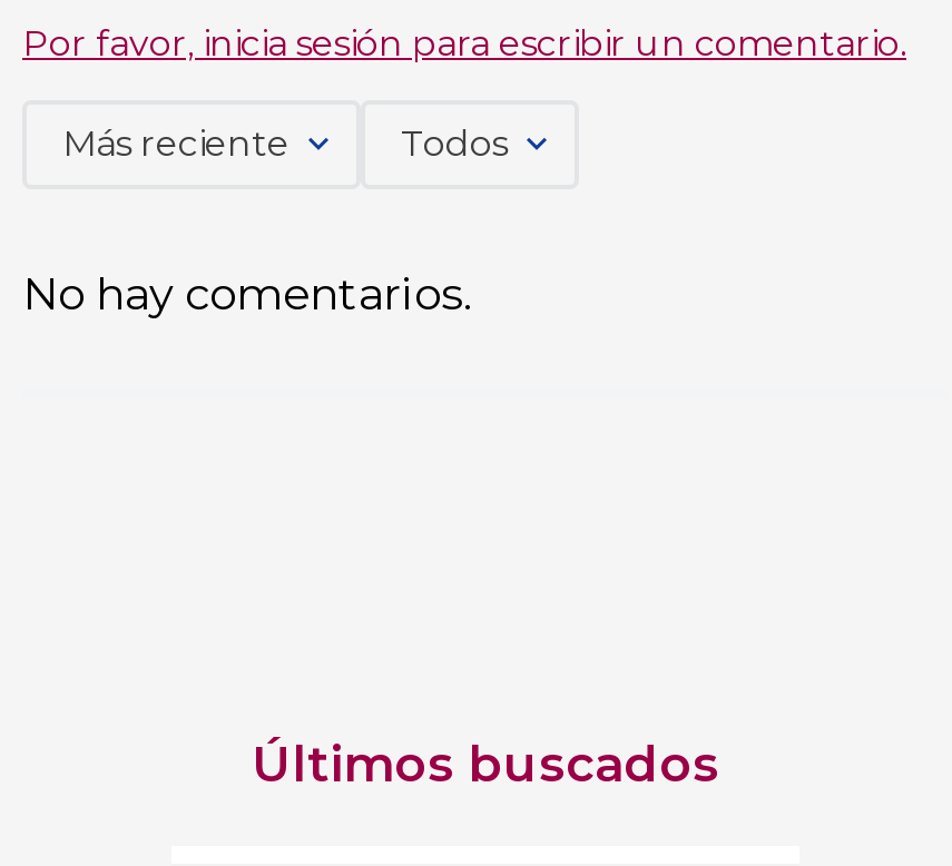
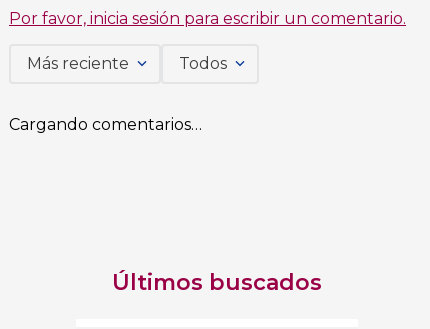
[22,267,472,320] No hay comentarios. -> [9,115,202,134] Cargando comentarios…

